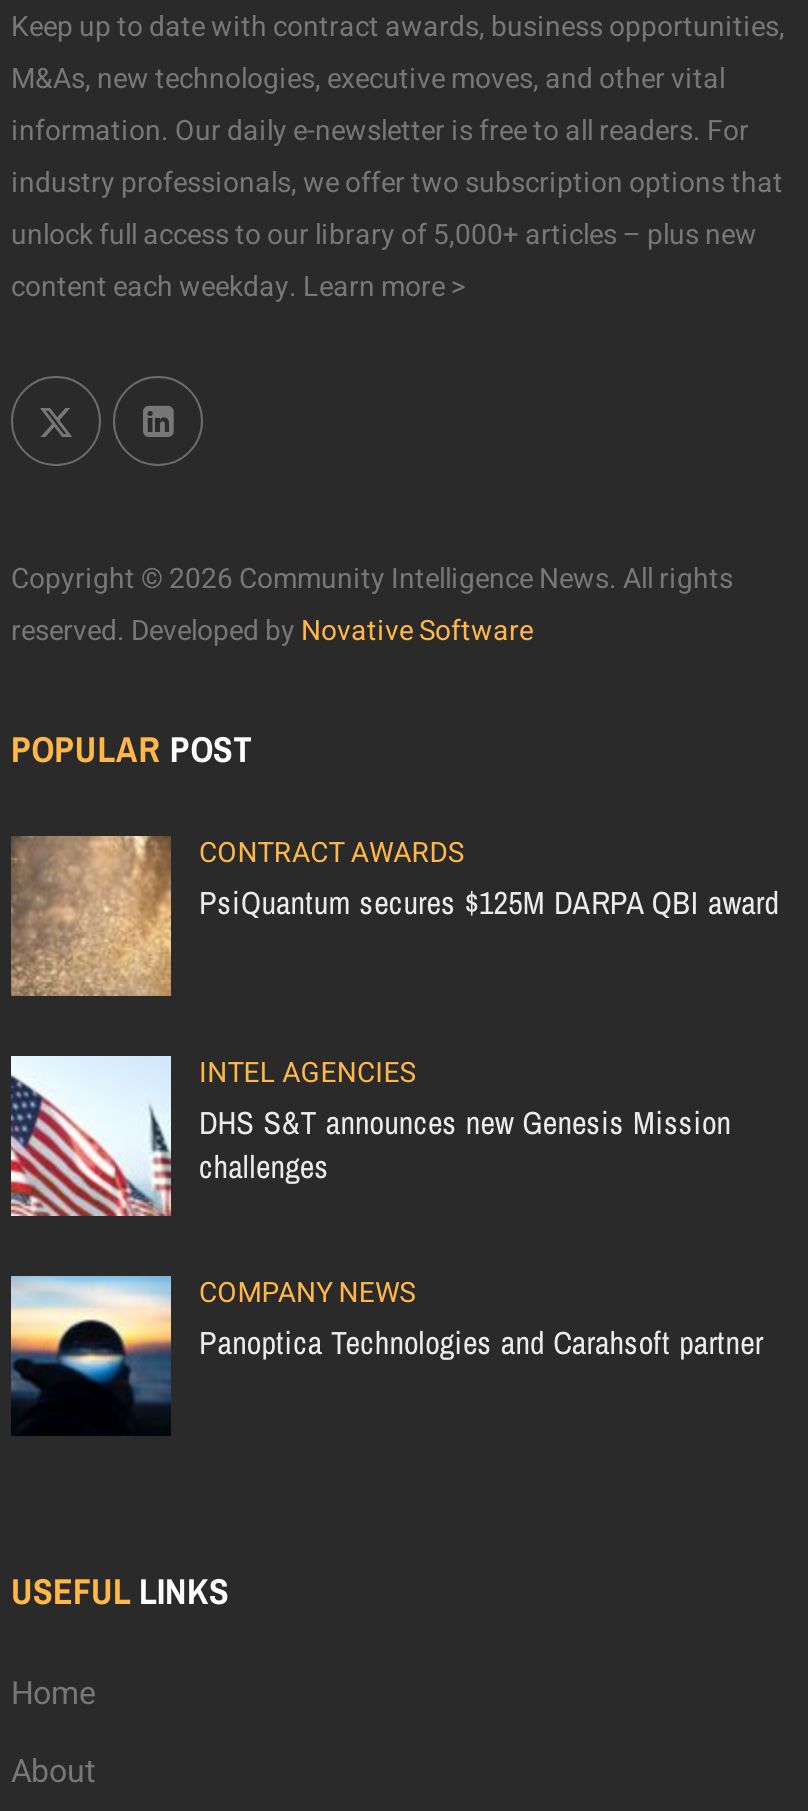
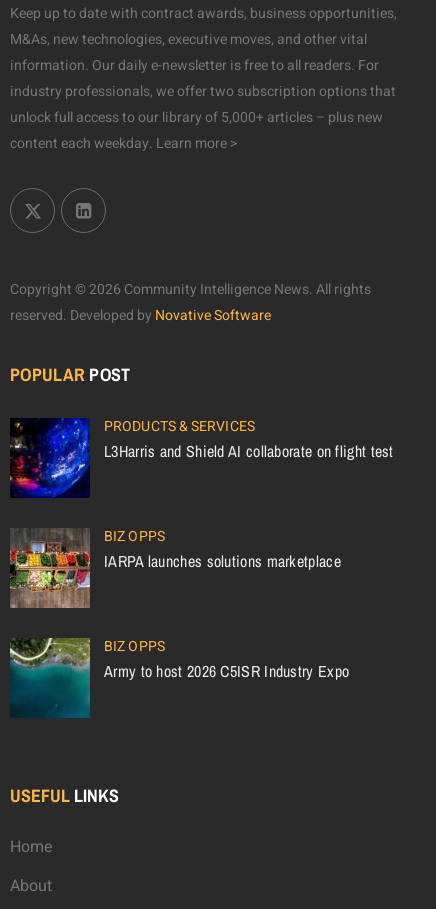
[9,832,779,998] [image] | CONTRACT AWARDS | PsiQuantum secures $125M DARPA QBI award -> [9,416,394,499] [image] | PRODUCTS & SERVICES | L3Harris and Shield AI collaborate on flight test
[9,1052,731,1218] [image] | INTEL AGENCIES | DHS S&T announces new Genesis Mission | challenges -> [9,526,341,609] [image] | BIZ OPPS | IARPA launches solutions marketplace
[9,1272,763,1436] [image] | COMPANY NEWS | Panoptica Technologies and Carahsoft partner -> [9,636,349,719] [image] | BIZ OPPS | Army to host 2026 C5ISR Industry Expo

